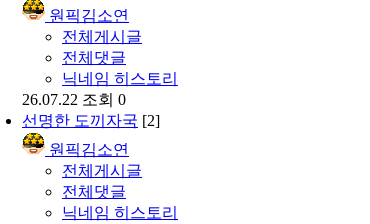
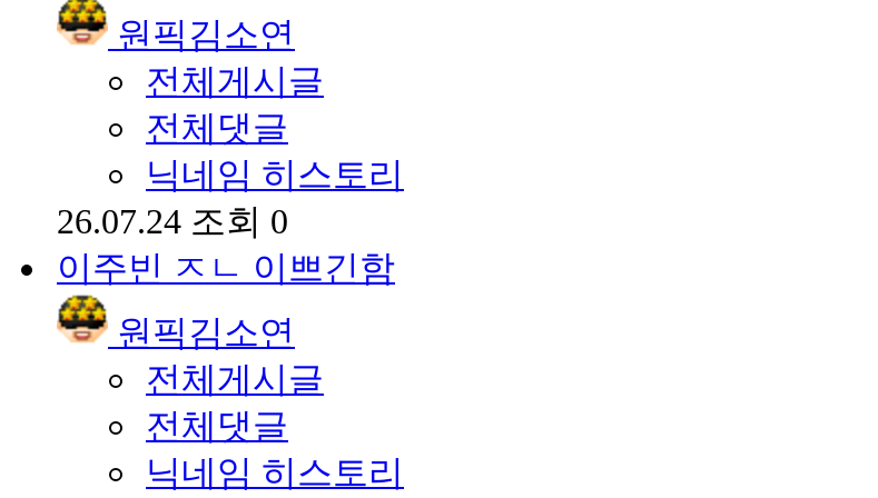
[22,91,160,129] 26.07.22 조회 0 | 선명한 도끼자국 [2] -> [57,202,395,287] 26.07.24 조회 0 | 이주빈 ㅈㄴ 이쁘긴함

